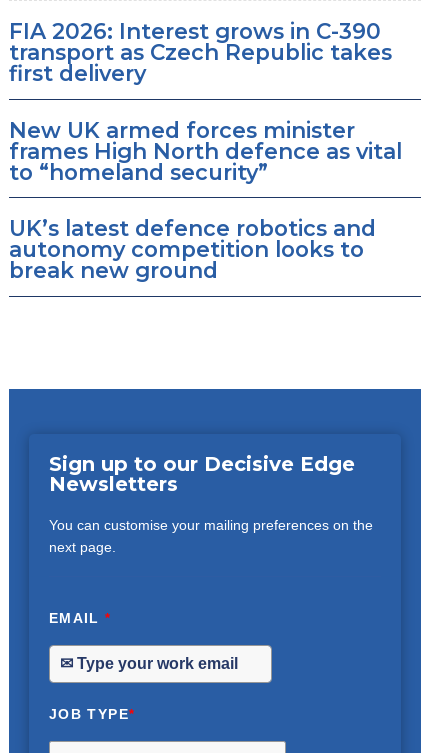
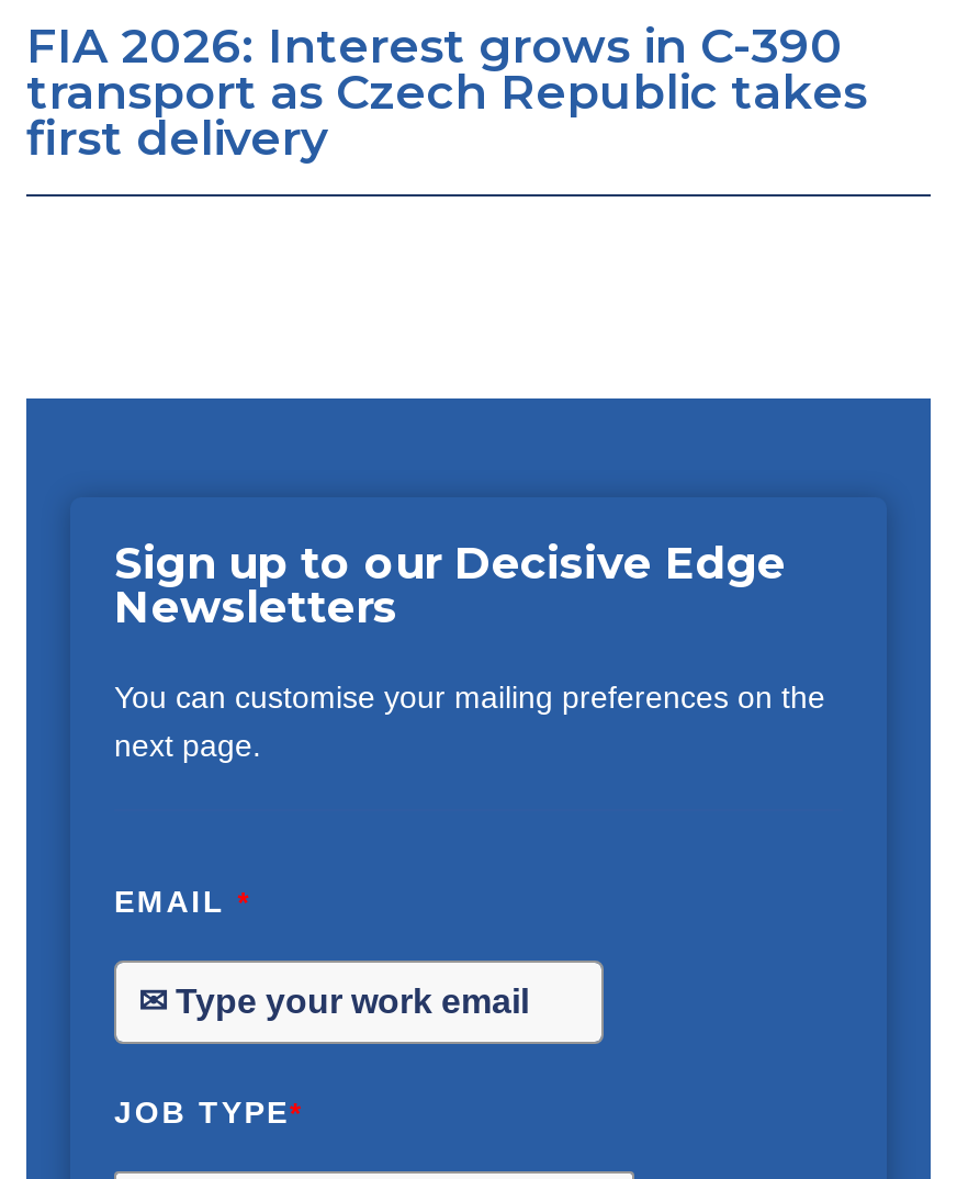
[9,116,402,283] New UK armed forces minister | frames High North defence as vital | to “homeland security” | UK’s latest defence robotics and | autonomy competition looks to | break new ground -> none

